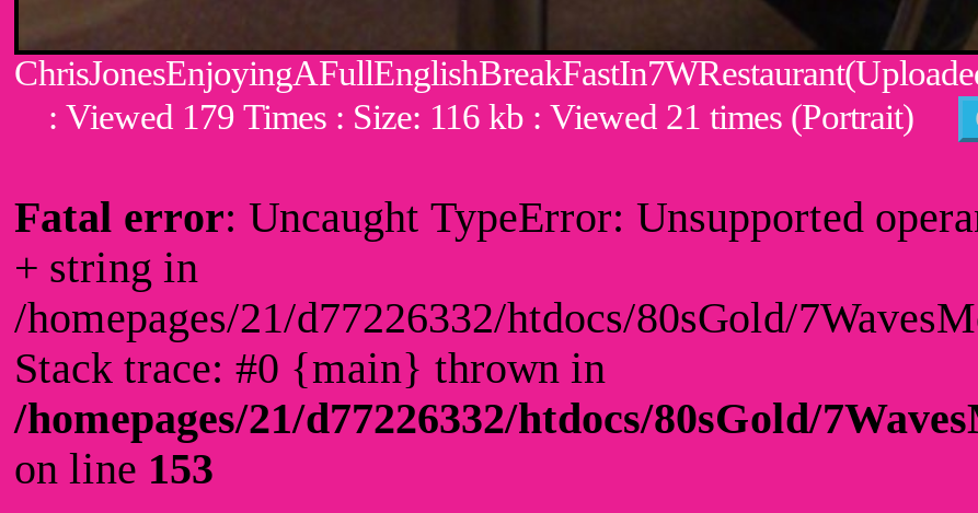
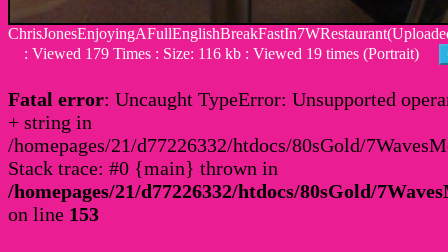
[48,98,957,137] : Viewed 179 Times : Size: 116 kb : Viewed 21 times (Portrait) -> [23,45,438,63] : Viewed 179 Times : Size: 116 kb : Viewed 19 times (Portrait)

